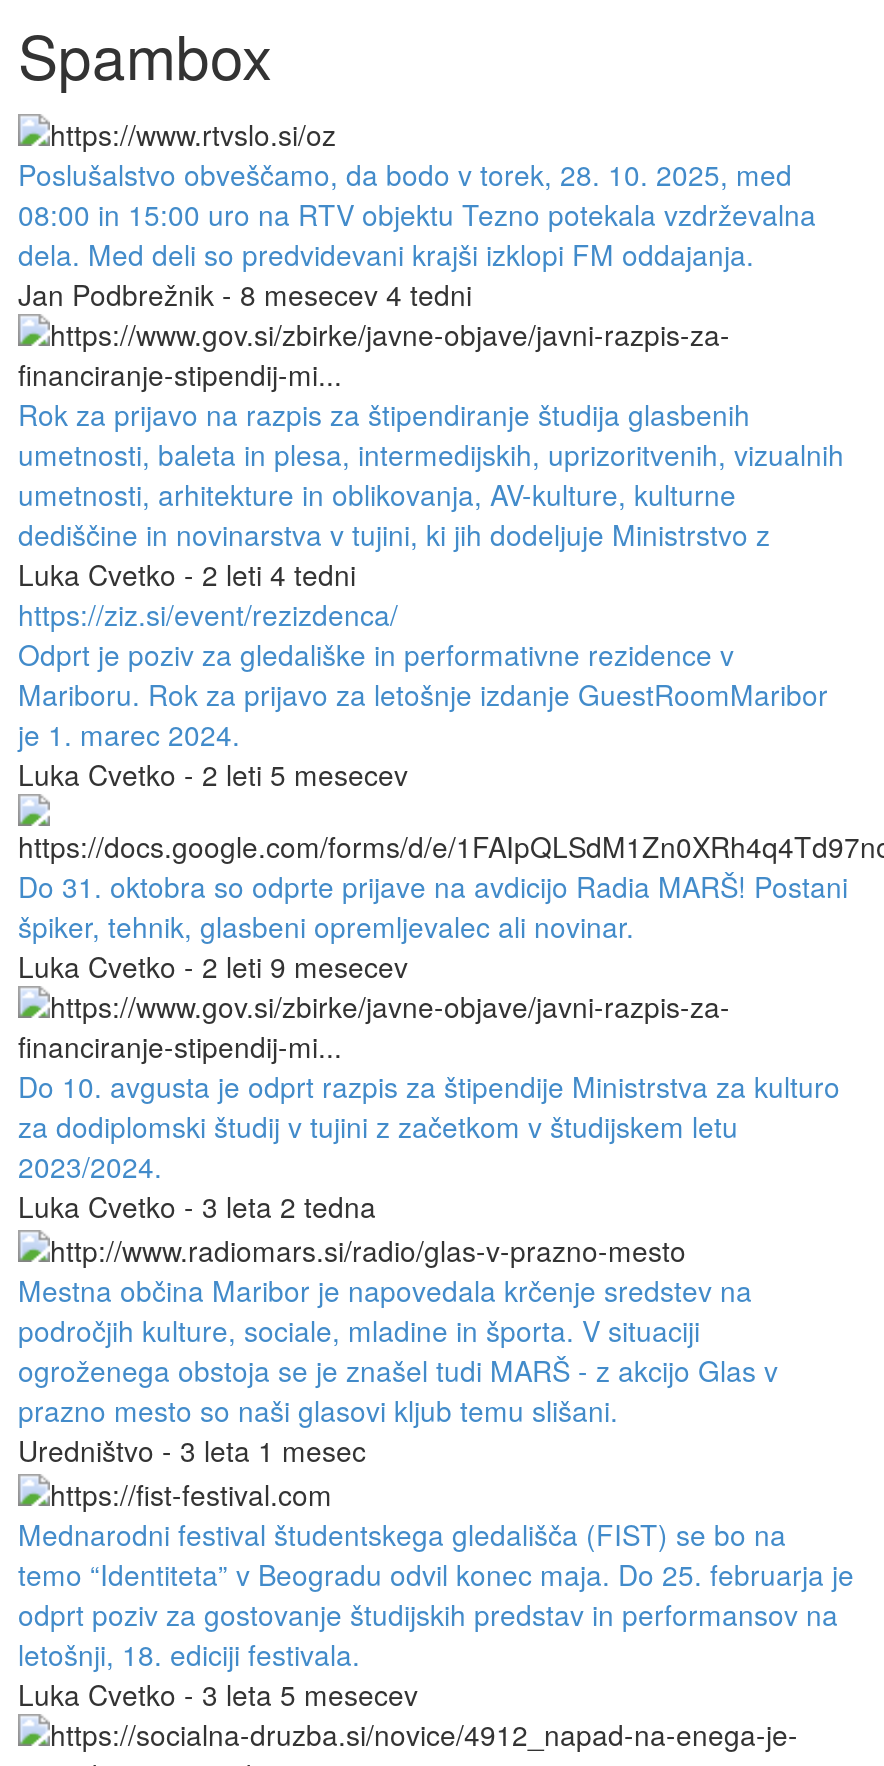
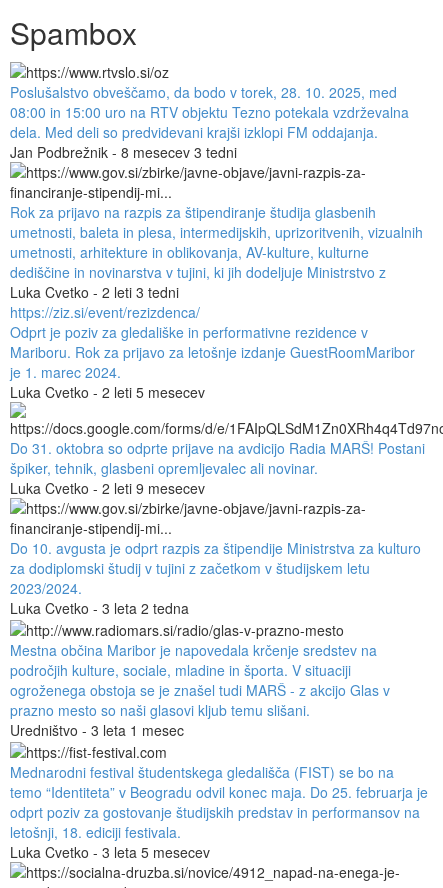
[18,273,472,313] Jan Podbrežnik - 8 mesecev 4 tedni -> [10,142,237,162] Jan Podbrežnik - 8 mesecev 3 tedni
[18,553,356,593] Luka Cvetko - 2 leti 4 tedni -> [10,282,179,302] Luka Cvetko - 2 leti 3 tedni

